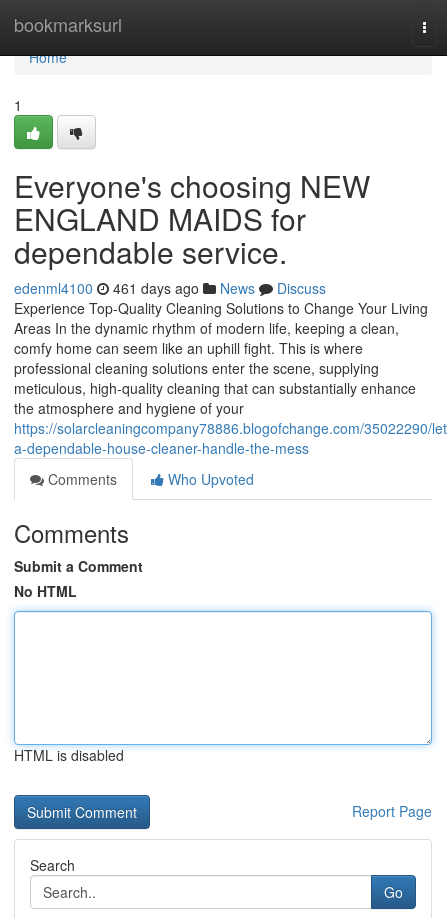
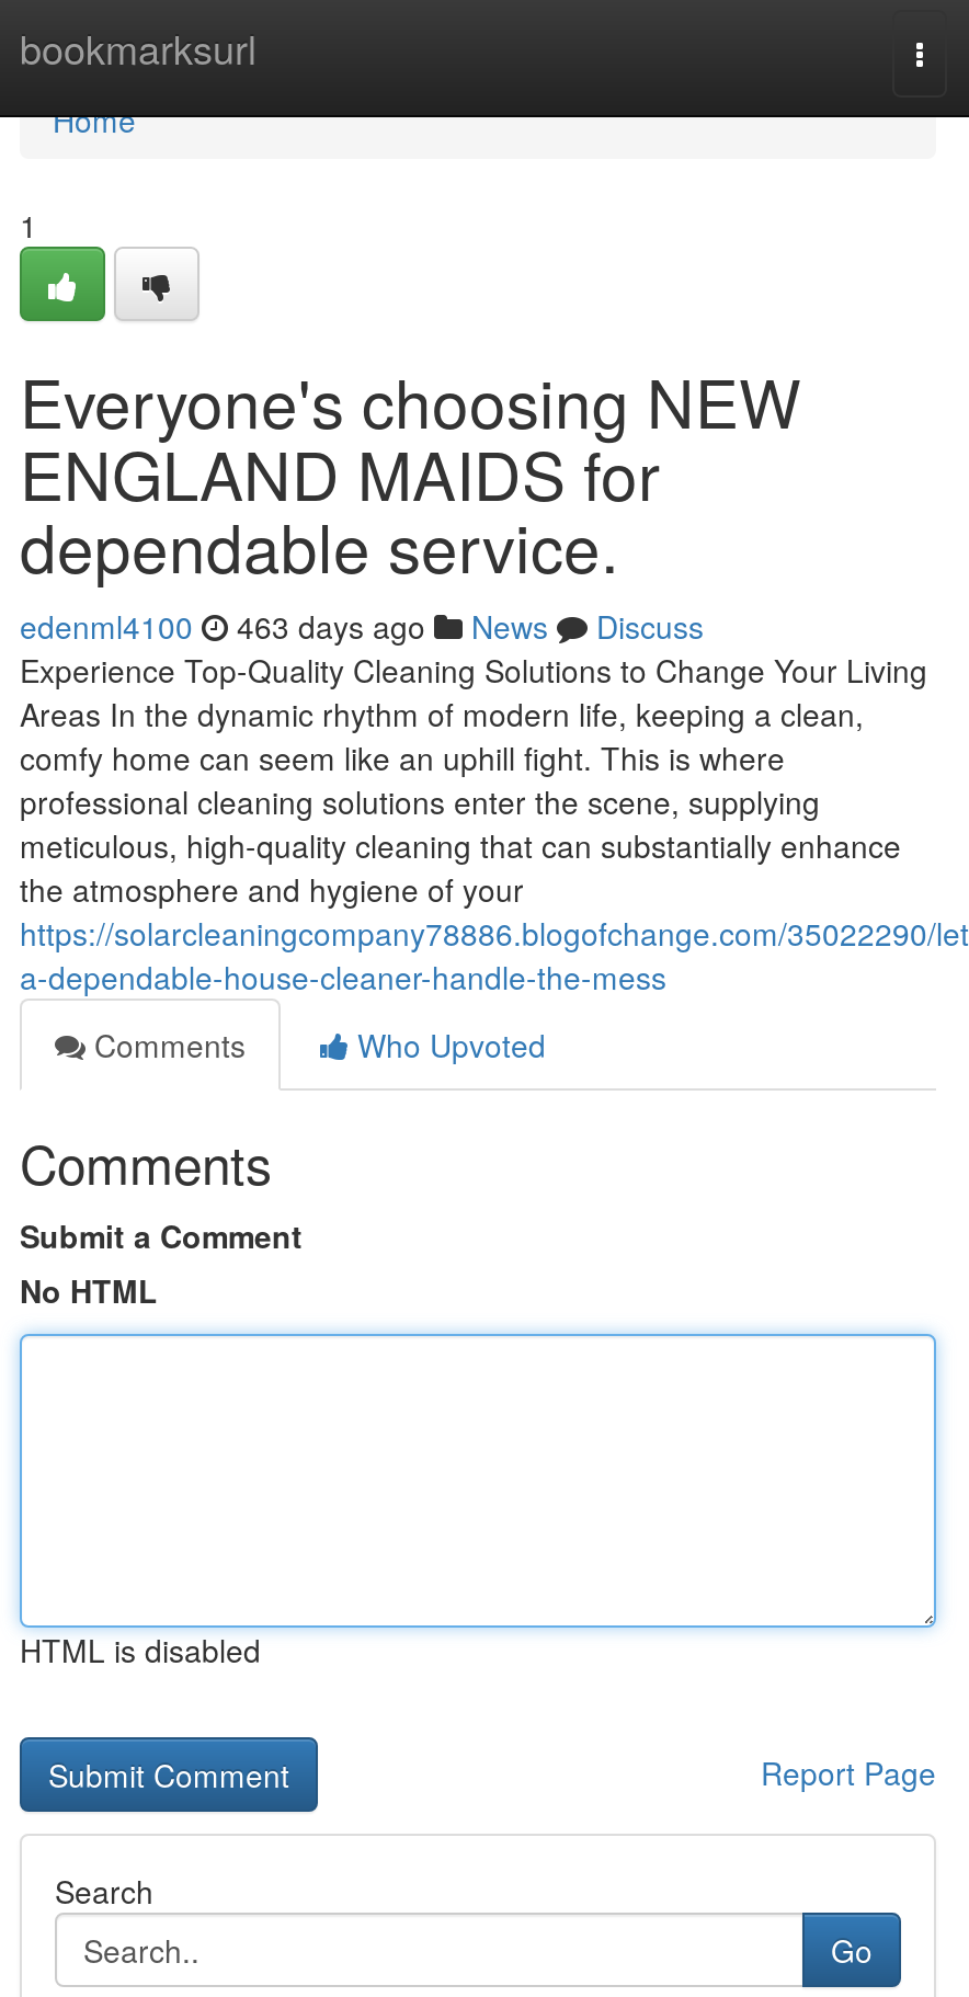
[14,278,326,298] edenml4100 461 days ago News Discuss -> [20,604,704,648] edenml4100 463 days ago News Discuss

